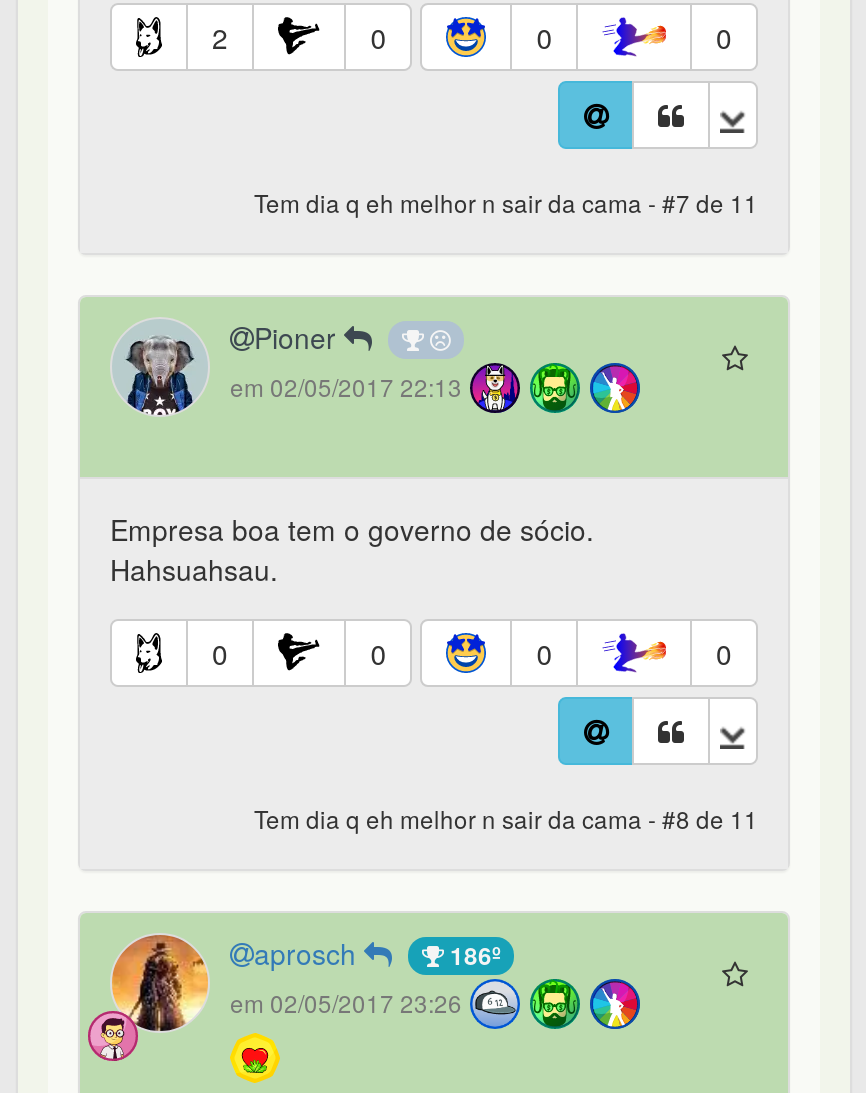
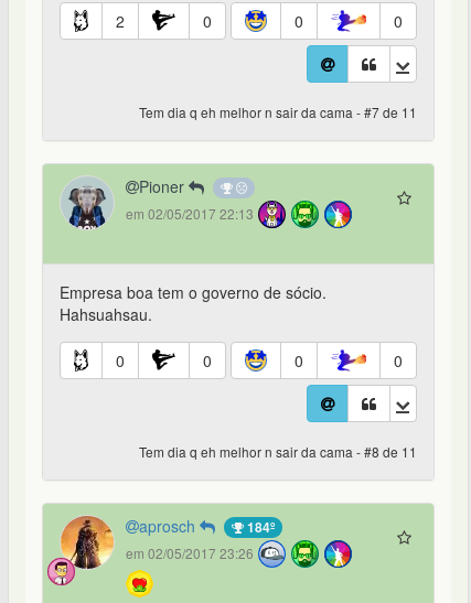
[444,937,500,973] 186º -> [244,517,275,537] 184º

